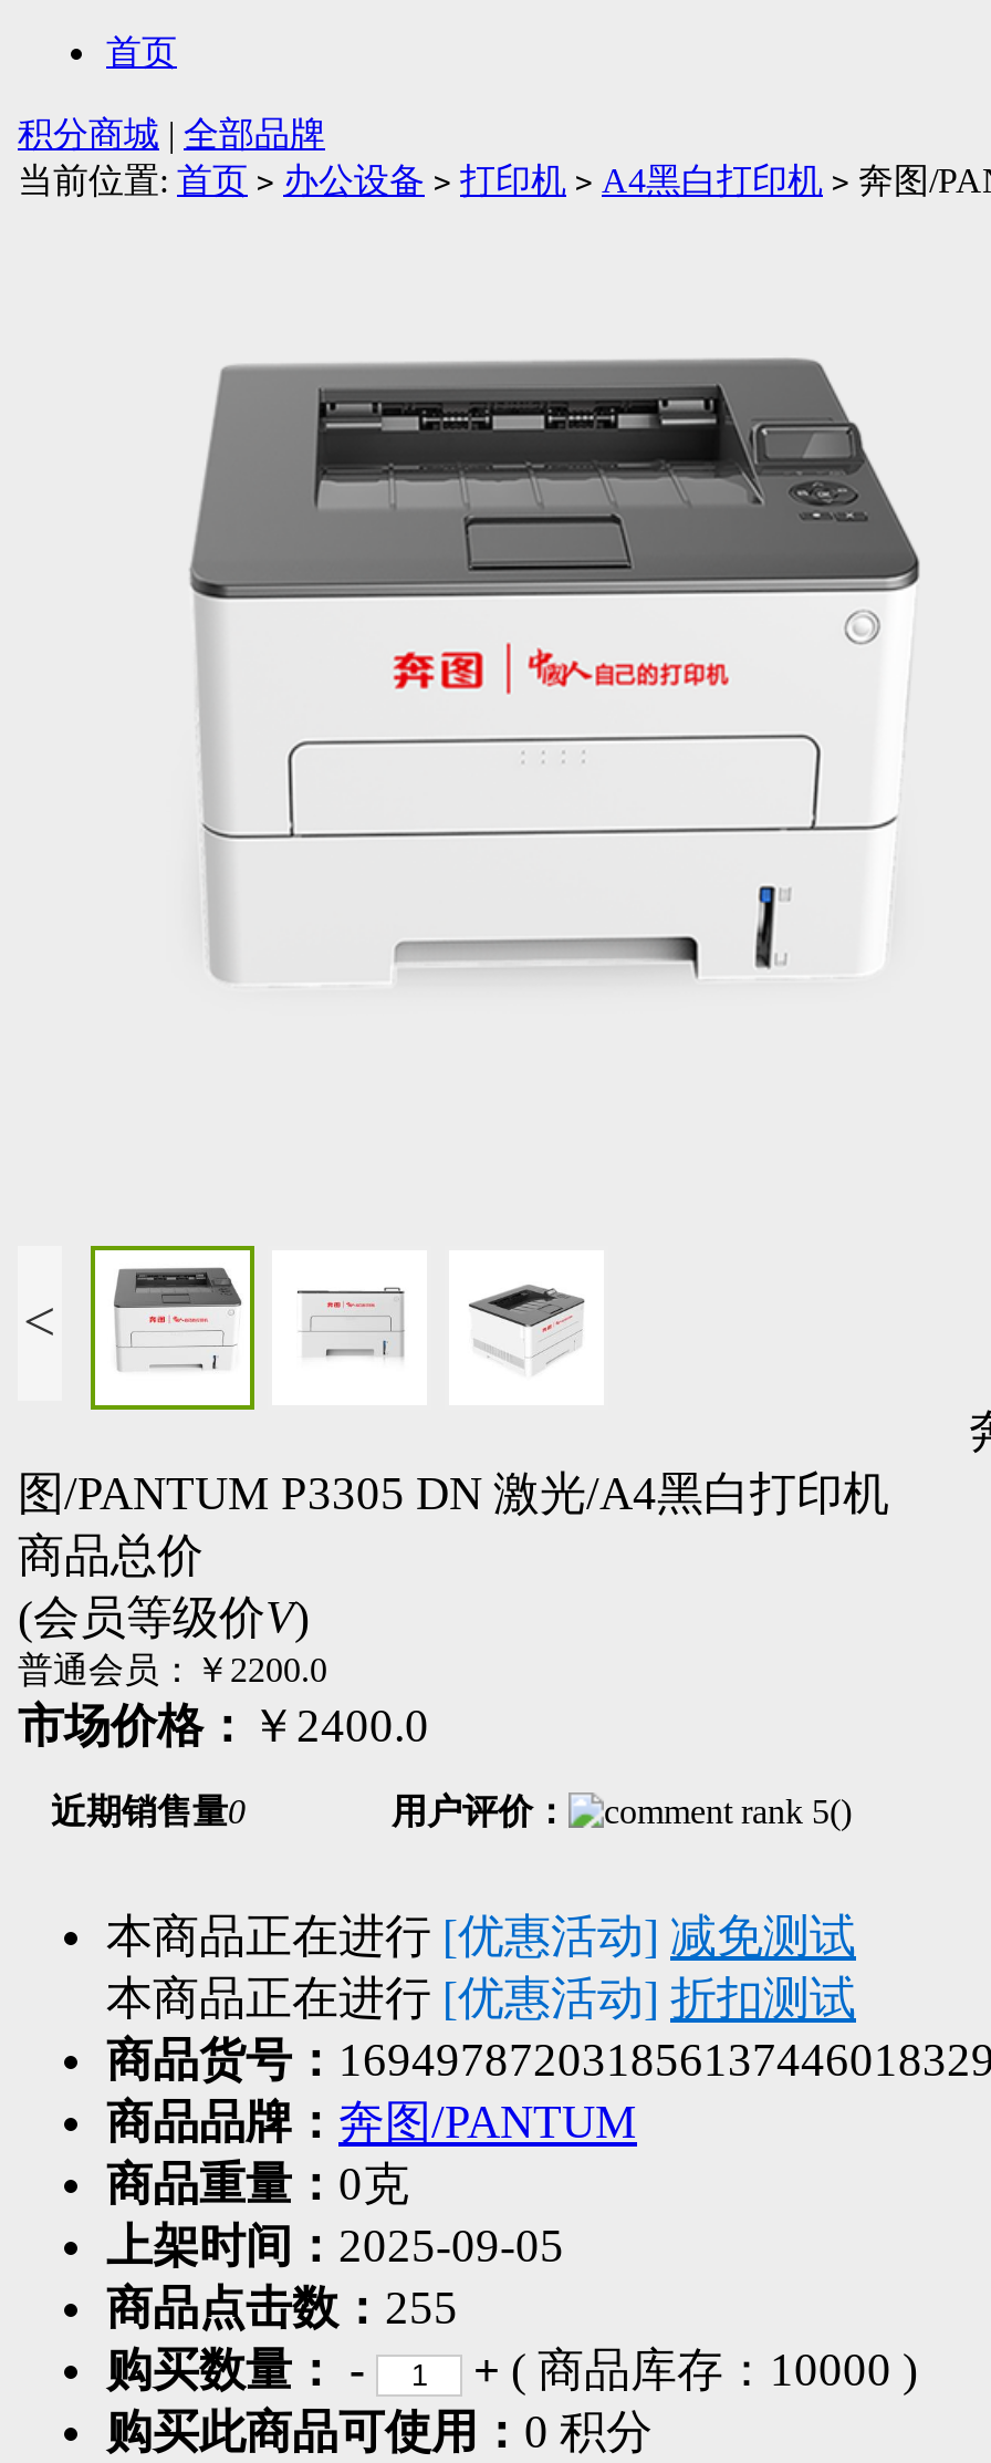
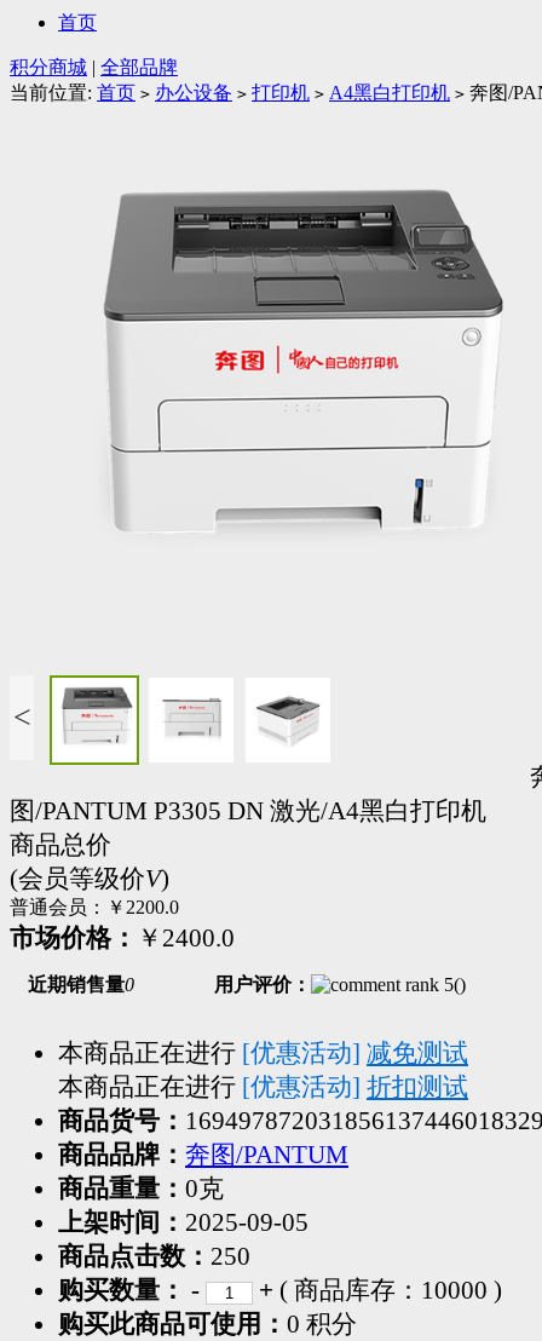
[106,2280,458,2334] 商品点击数：255 -> [58,1241,250,1270] 商品点击数：250

